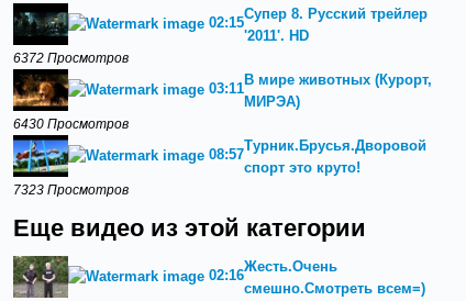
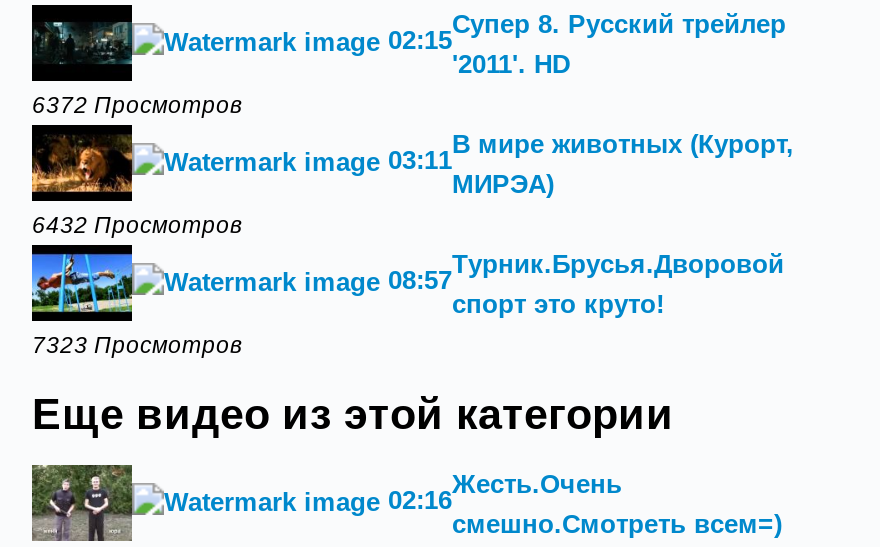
[13,116,129,131] 6430 Просмотров -> [32,211,242,237] 6432 Просмотров

